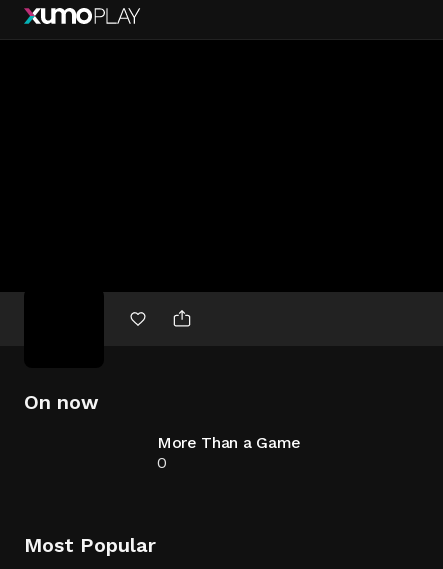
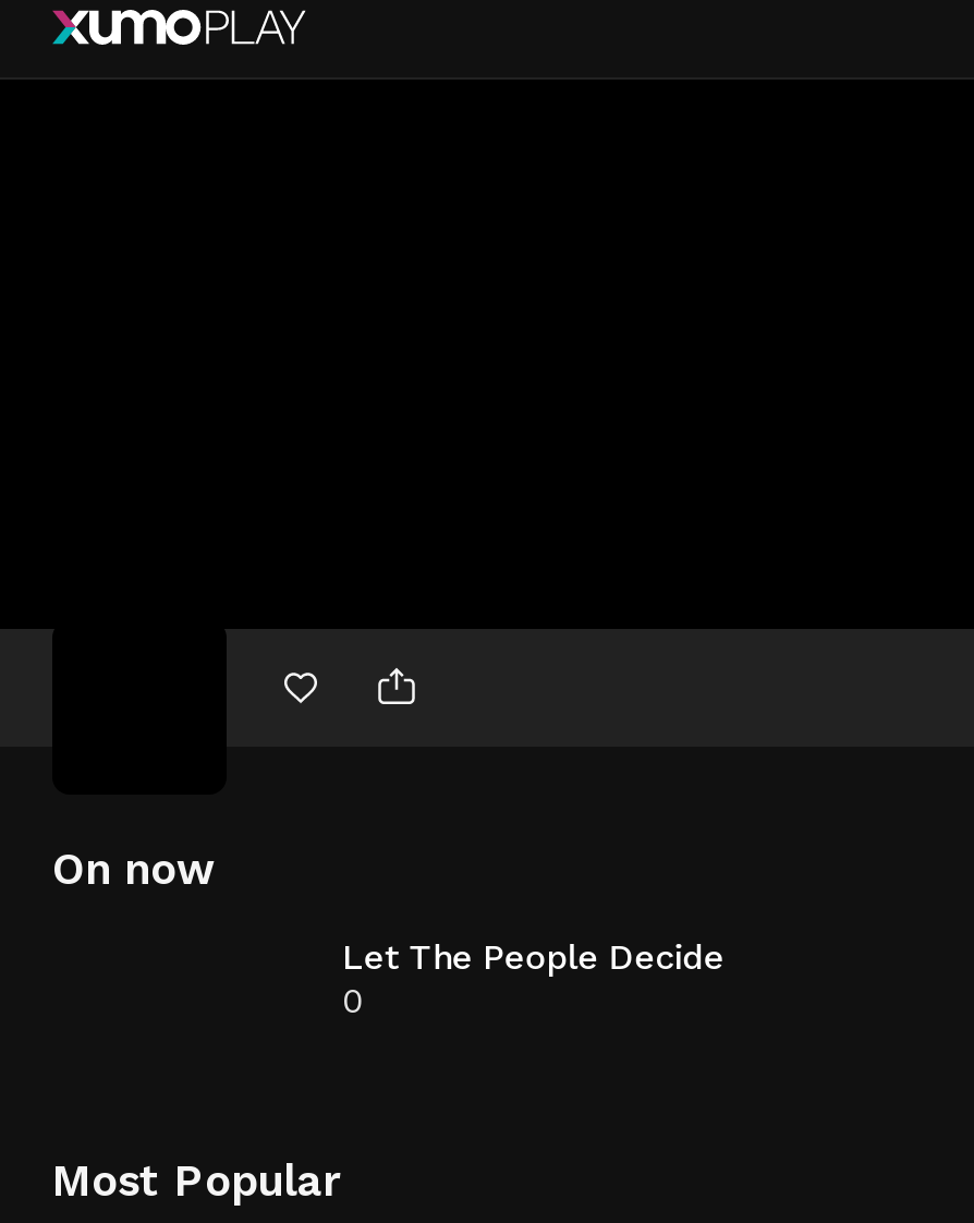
[157,433,301,452] More Than a Game -> [342,936,724,978] Let The People Decide

